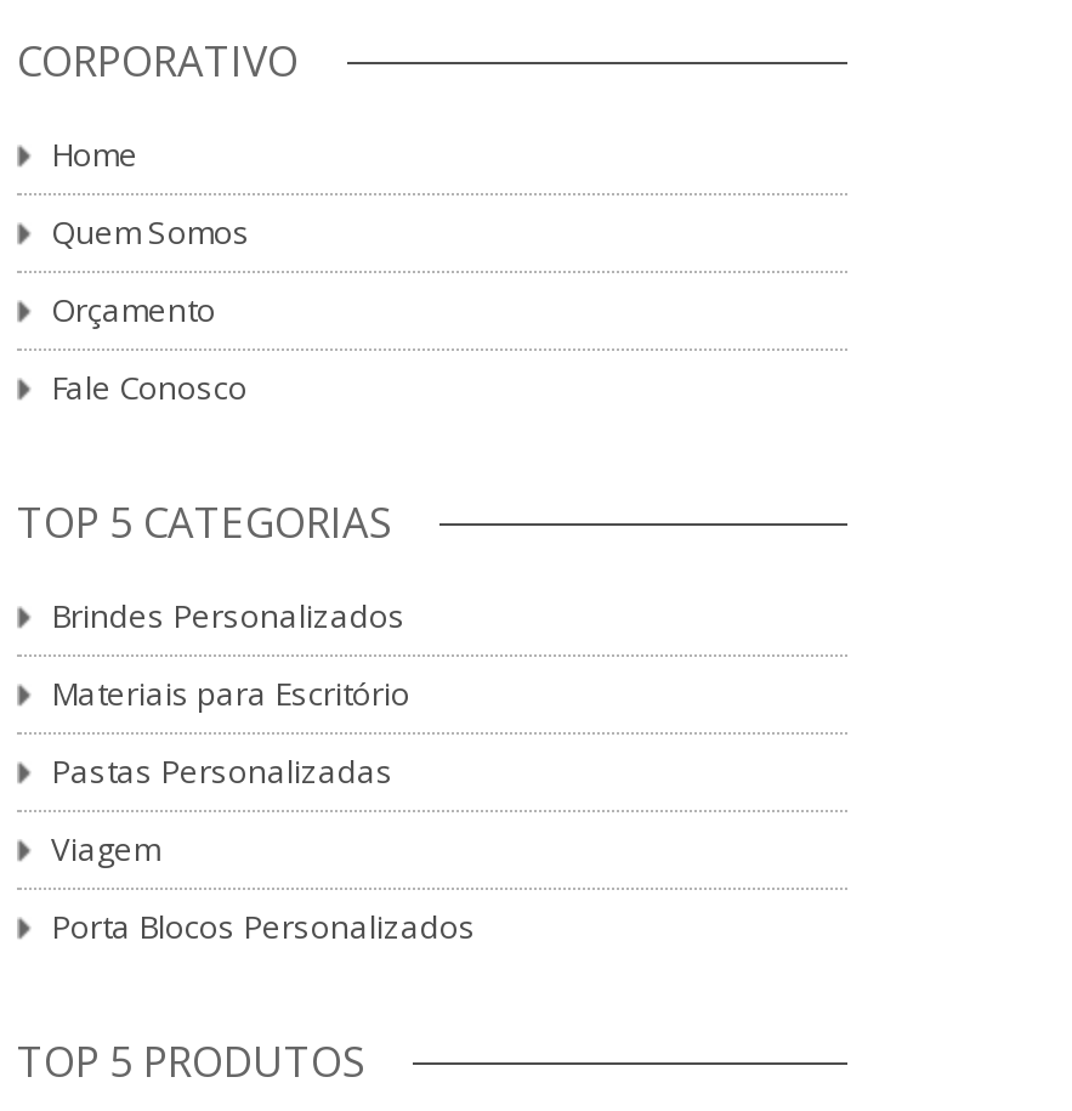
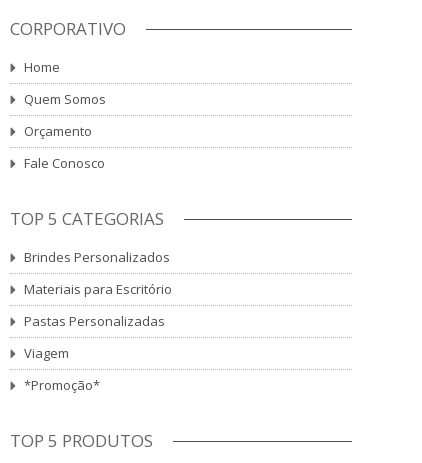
[51,905,476,949] Porta Blocos Personalizados -> [24,376,100,394] *Promoção*

